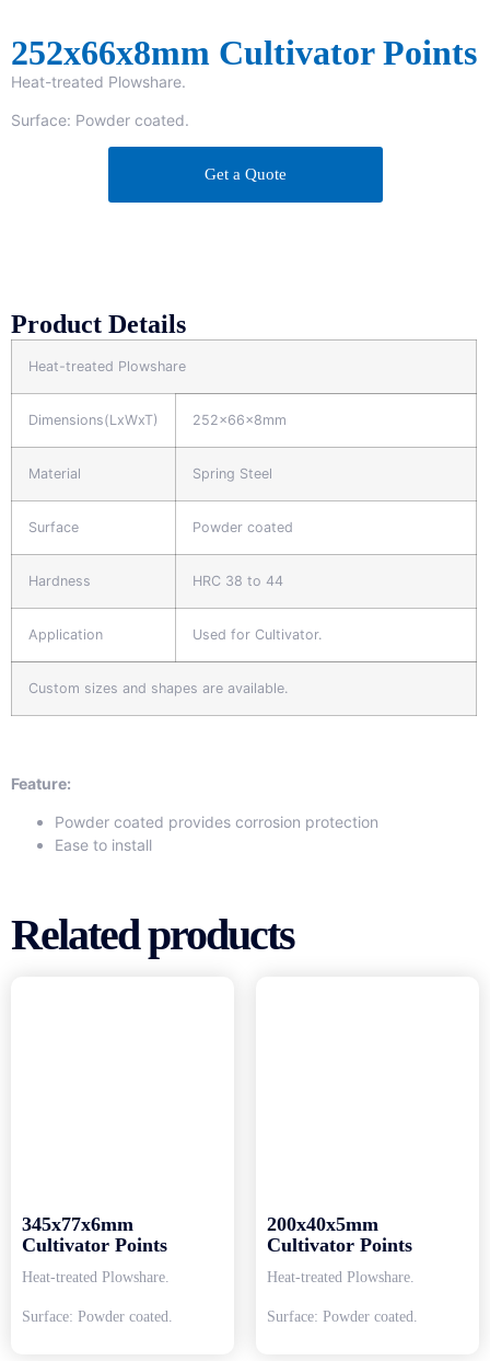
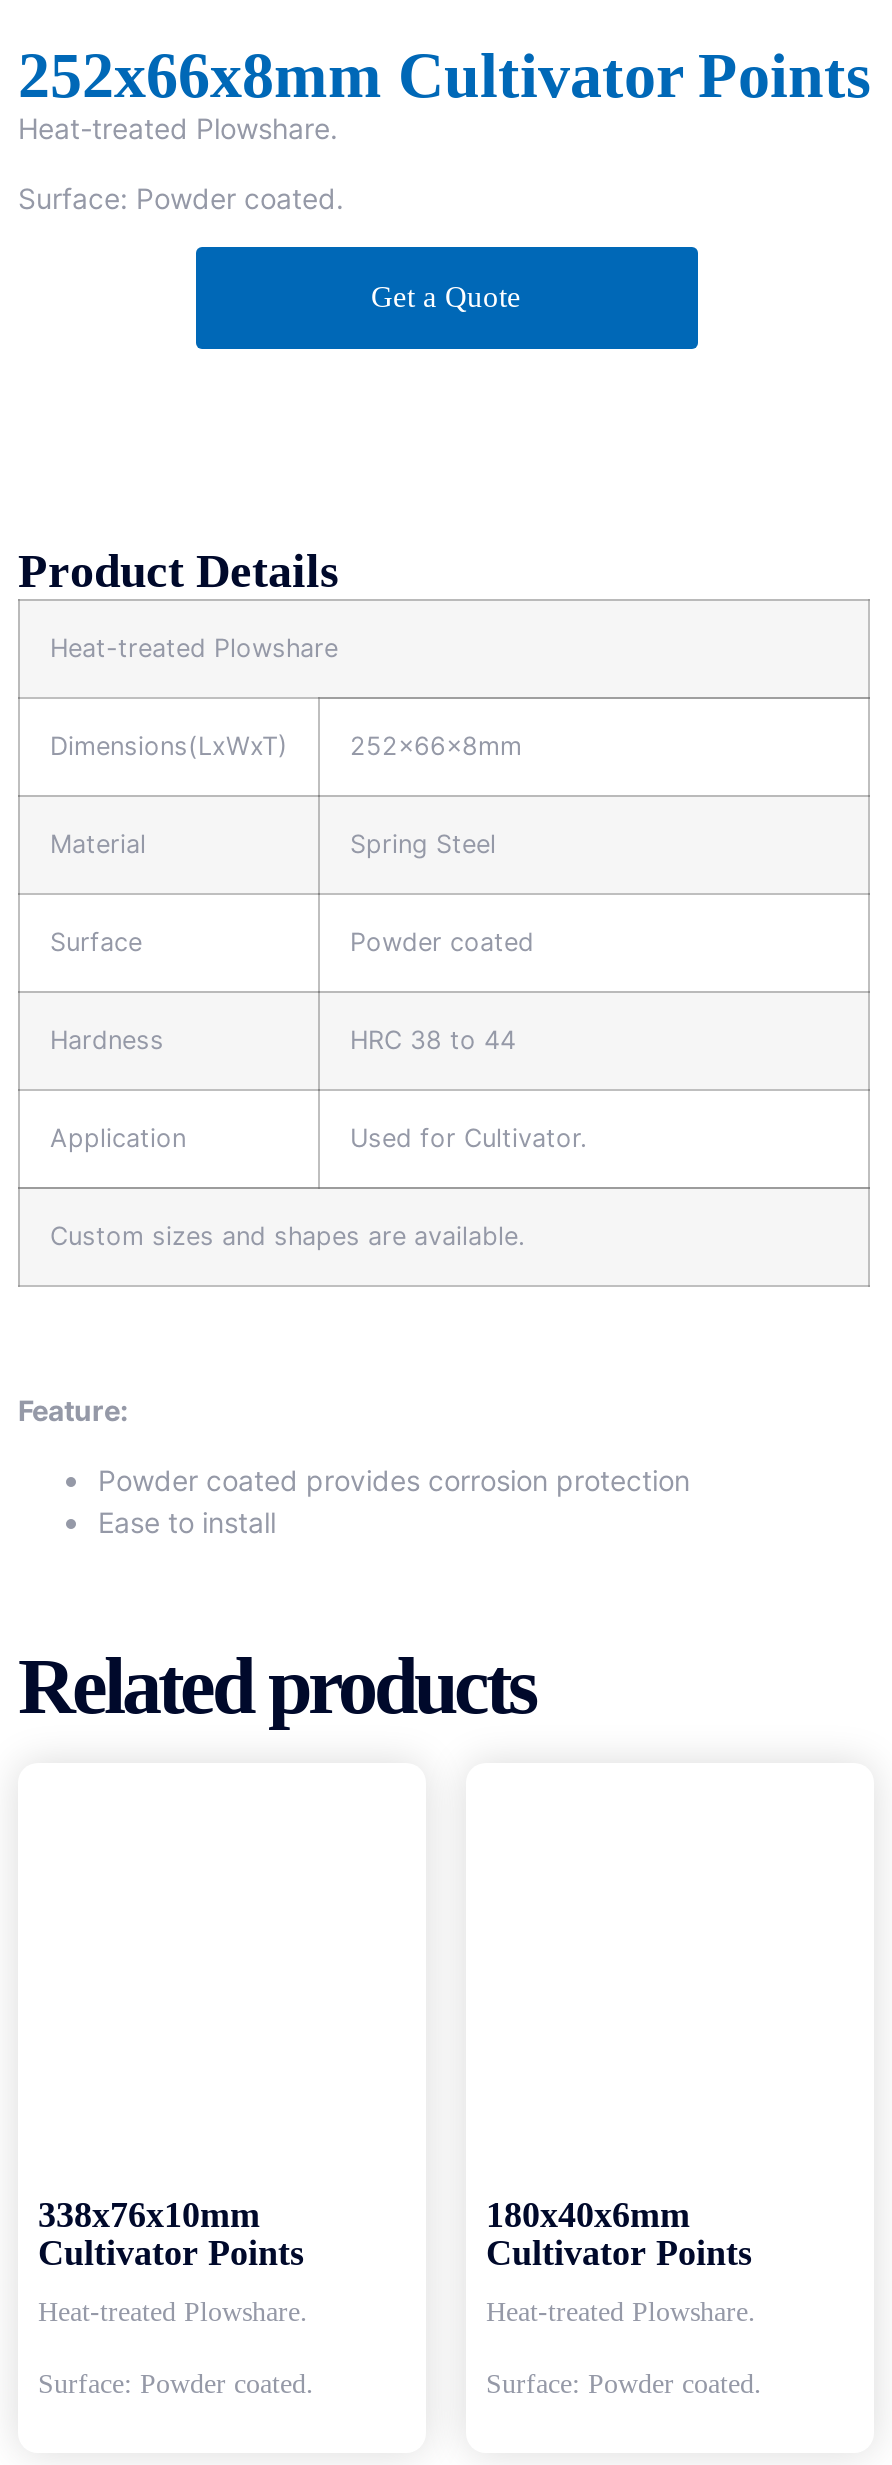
[22,1213,133,1235] 345x77x6mm -> [38,2195,260,2235] 338x76x10mm
[267,1213,378,1235] 200x40x5mm -> [486,2195,690,2235] 180x40x6mm

